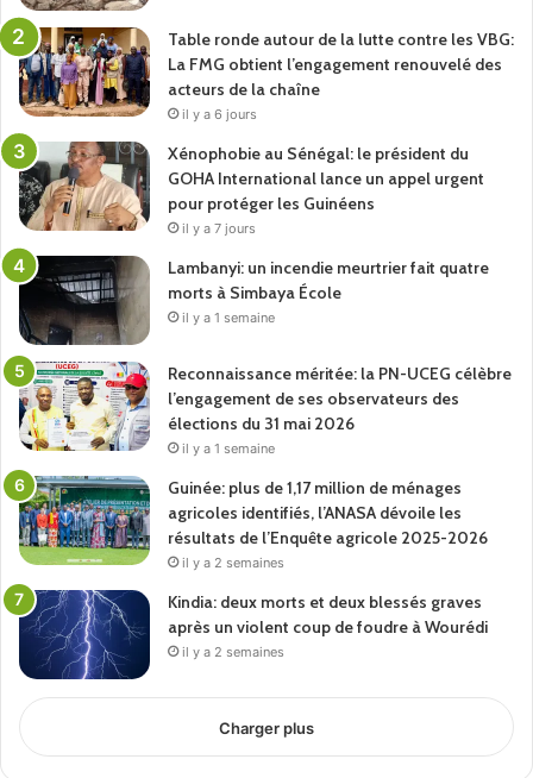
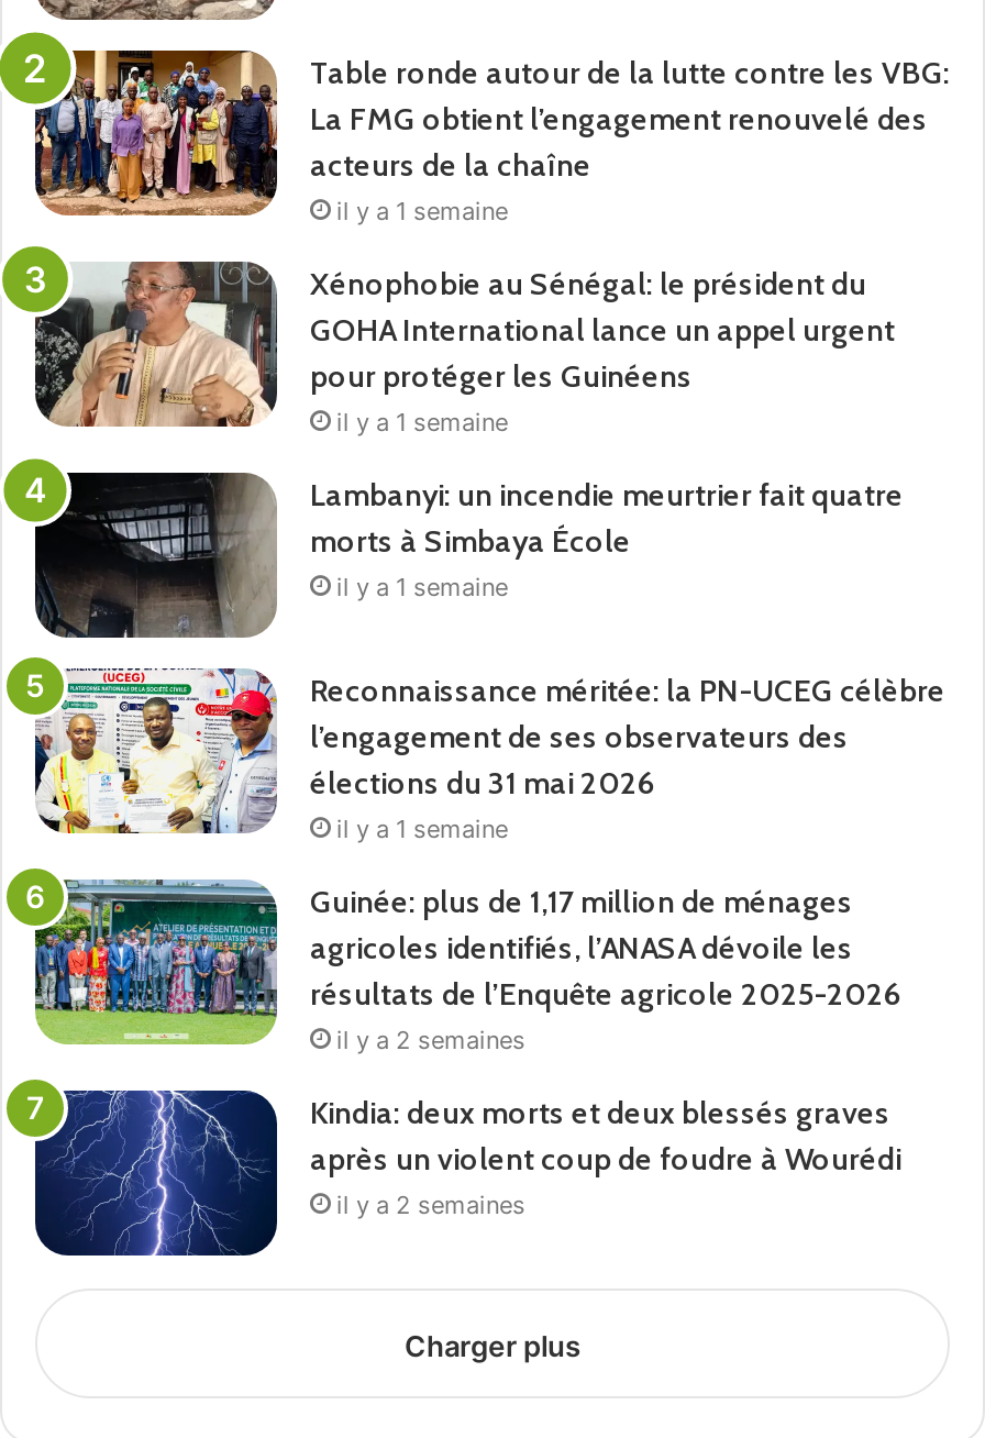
[182,105,257,122] il y a 6 jours -> [336,195,508,226] il y a 1 semaine
[182,220,256,236] il y a 7 jours -> [336,406,508,437] il y a 1 semaine

